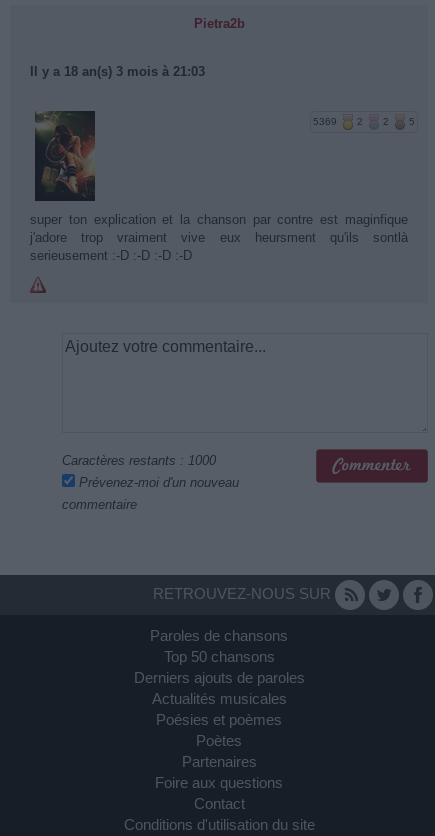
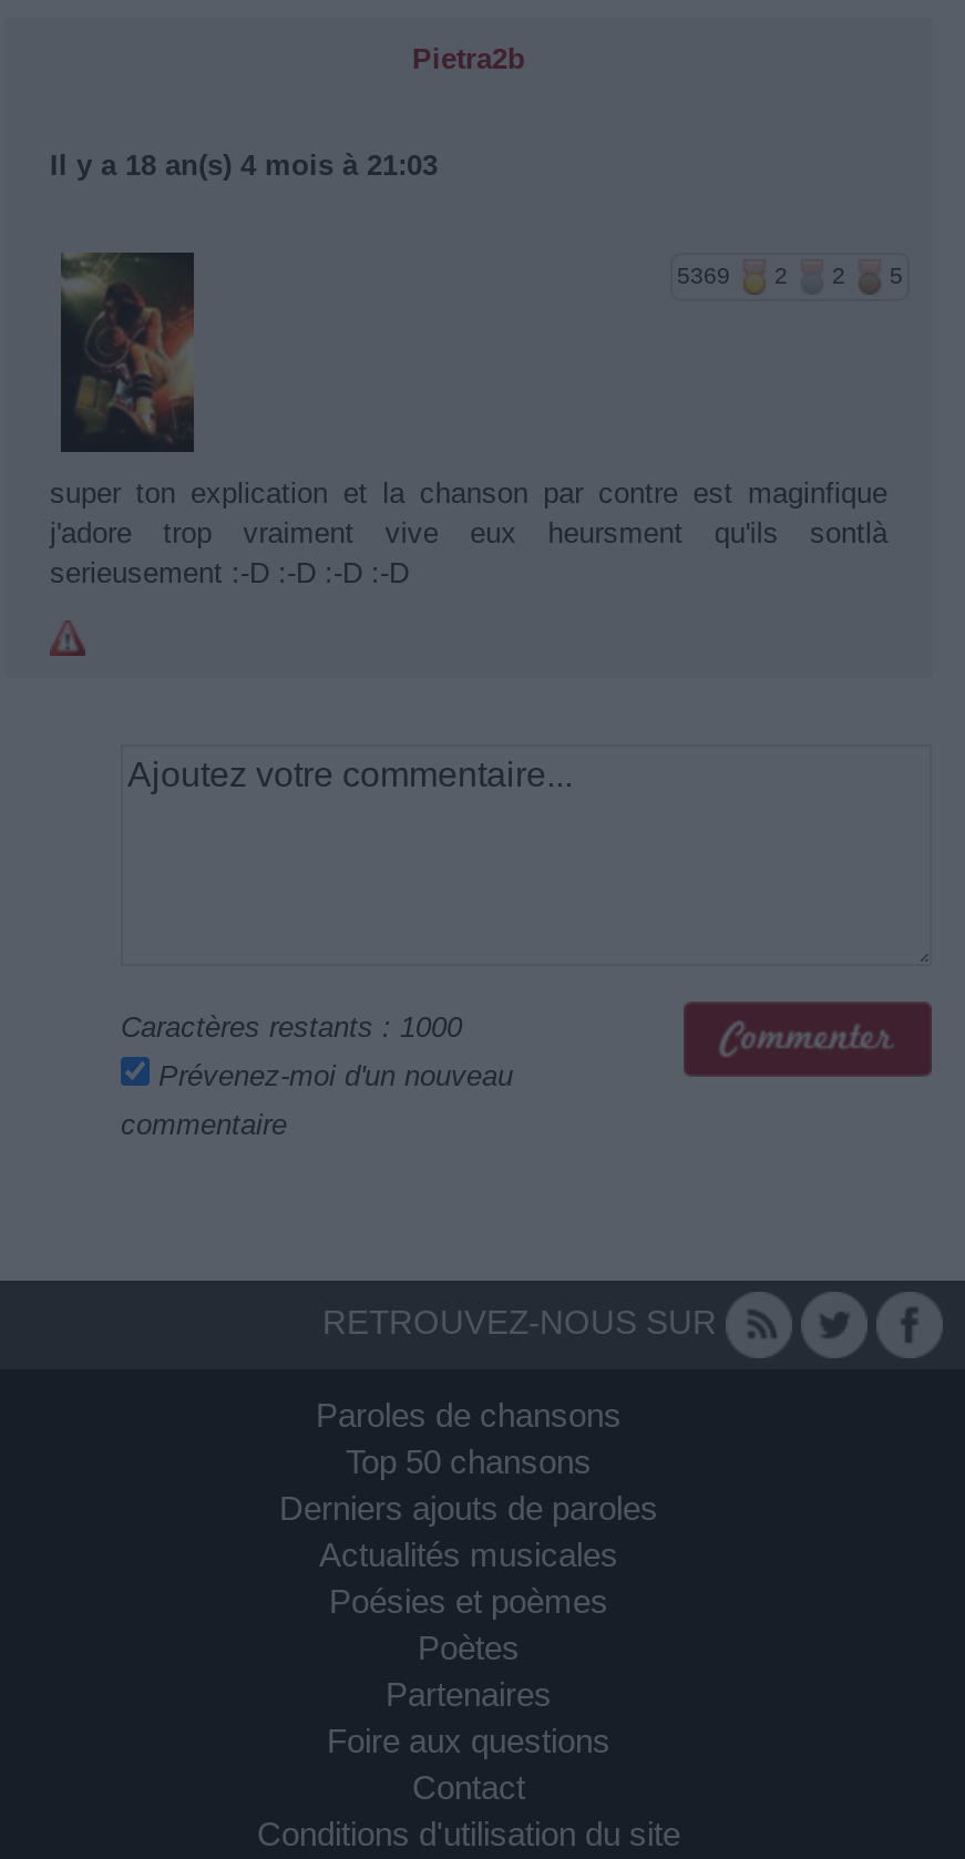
[30,64,205,79] Il y a 18 an(s) 3 mois à 21:03 -> [50,148,438,182] Il y a 18 an(s) 4 mois à 21:03

